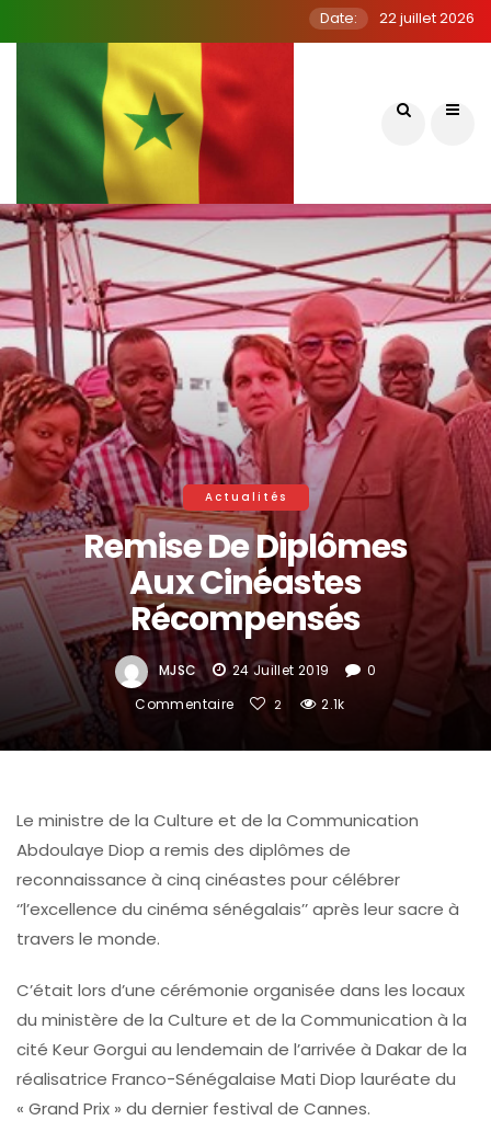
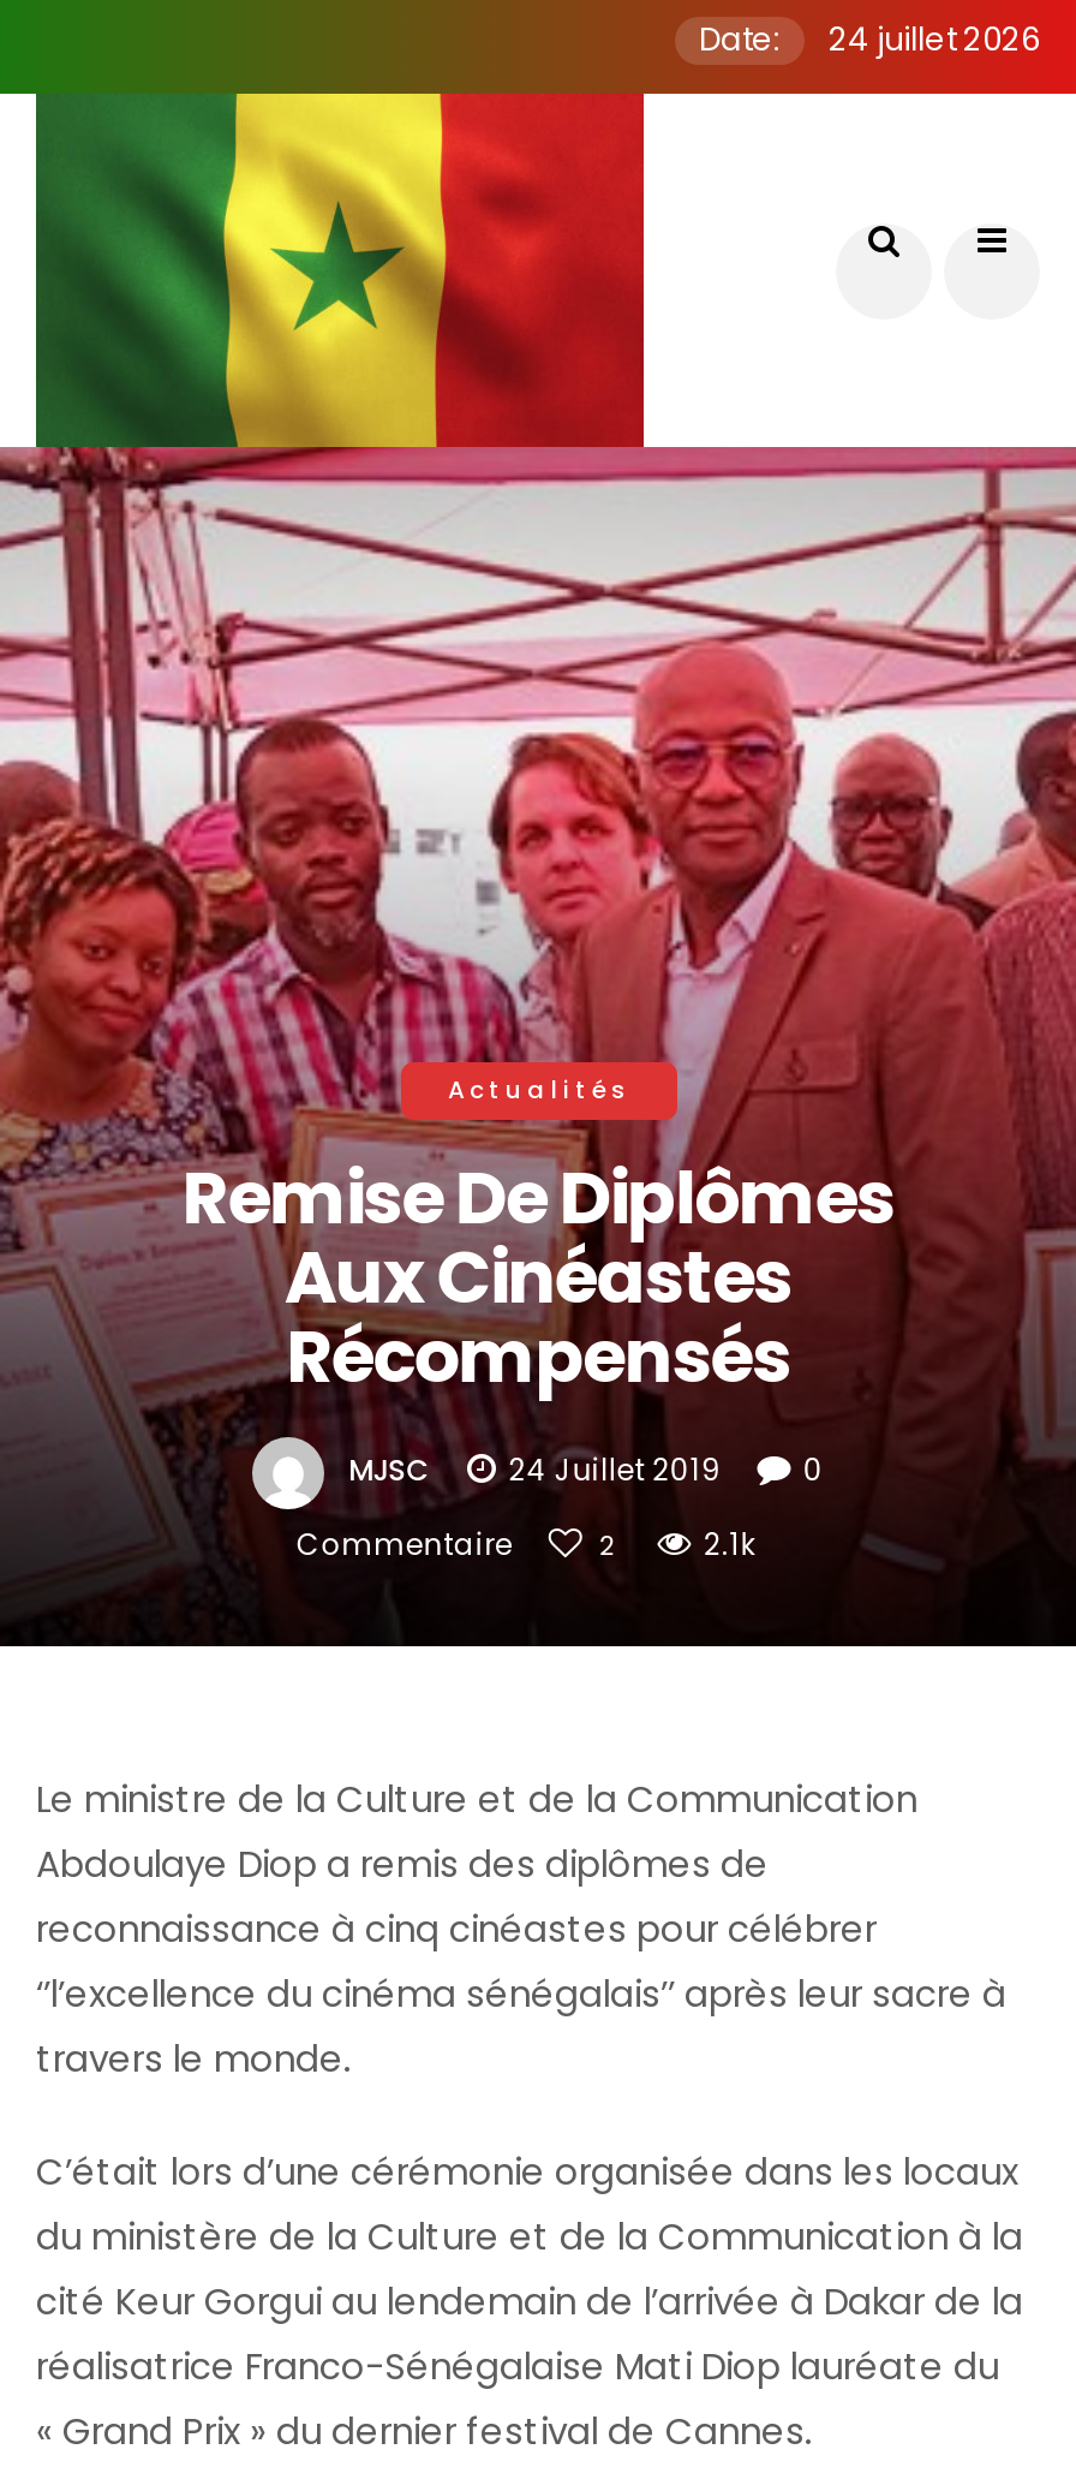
[320,8,475,28] Date: 22 juillet 2026 -> [699,17,1040,62] Date: 24 juillet 2026

